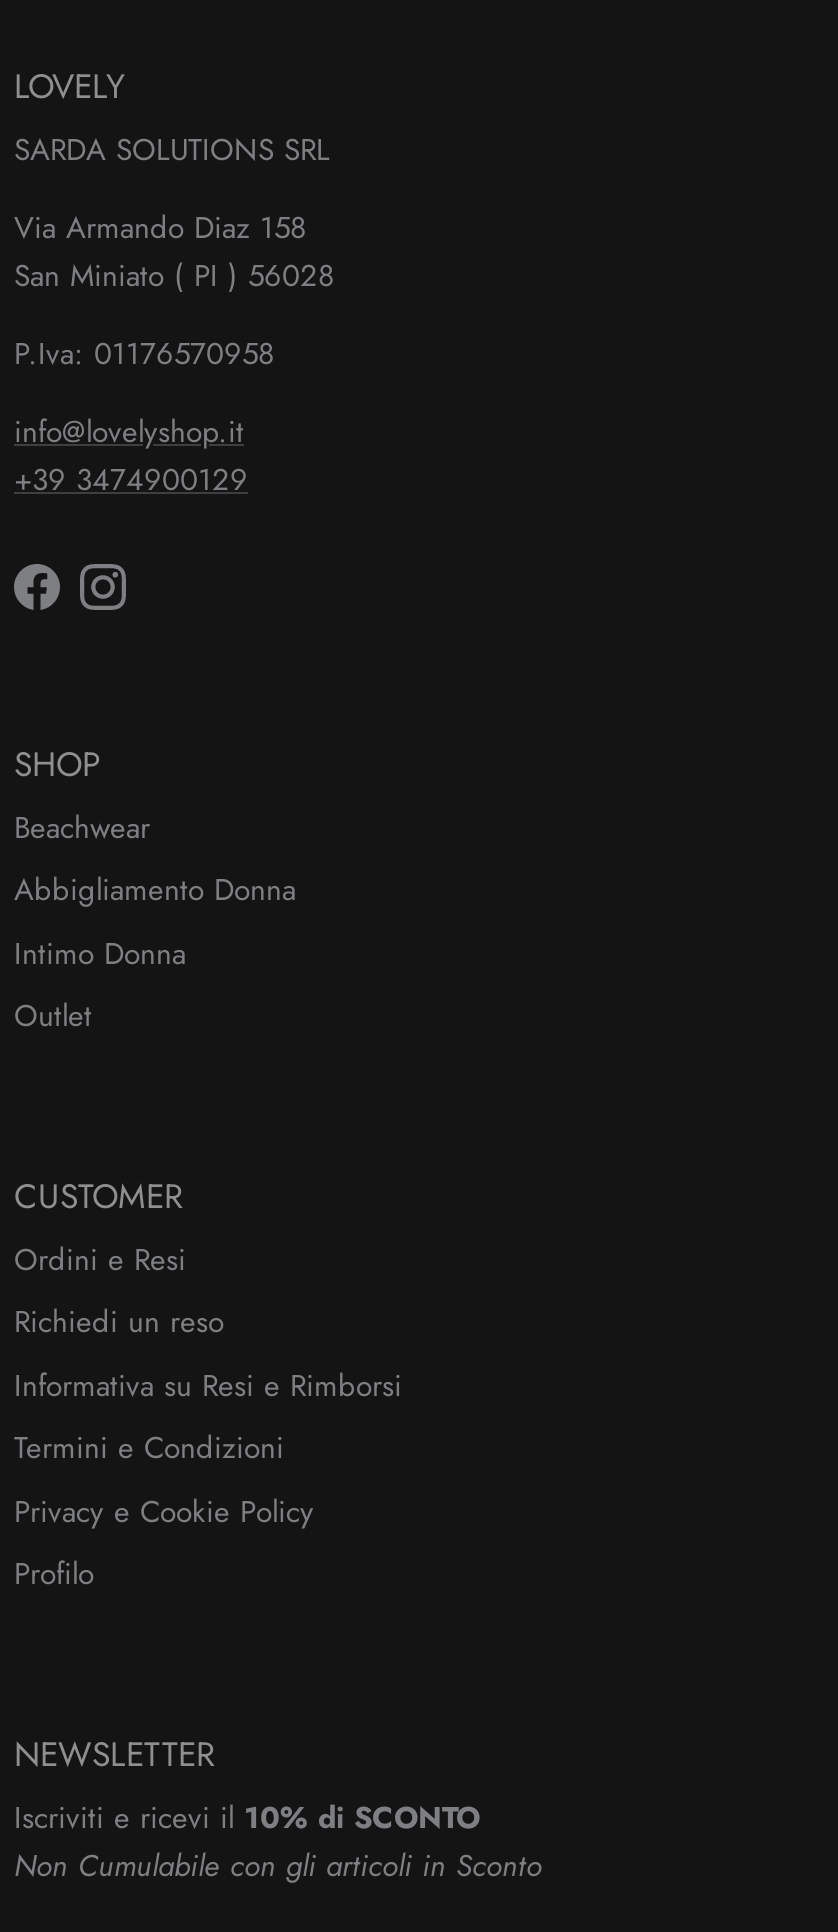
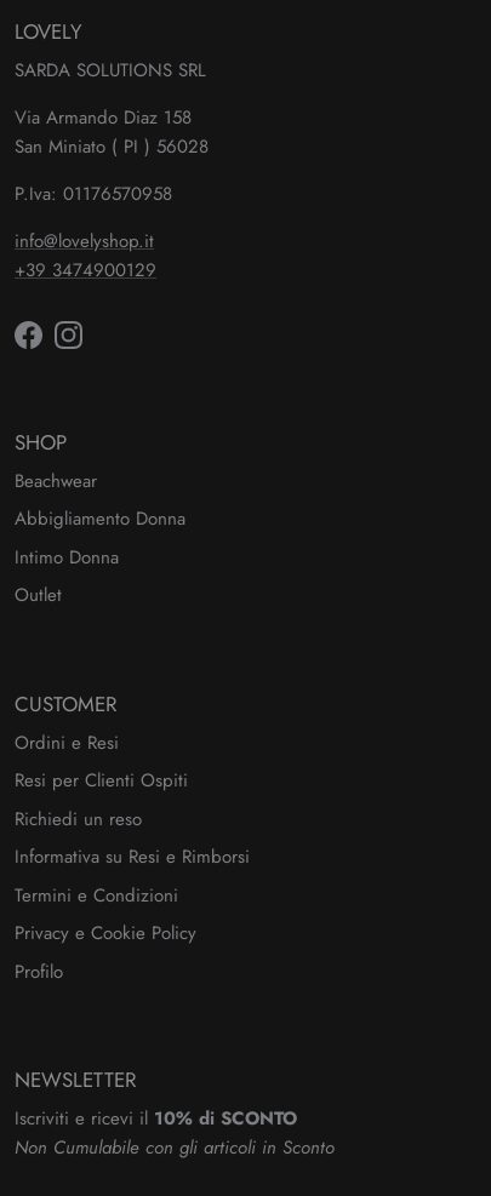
none -> [15,767,188,794] Resi per Clienti Ospiti

